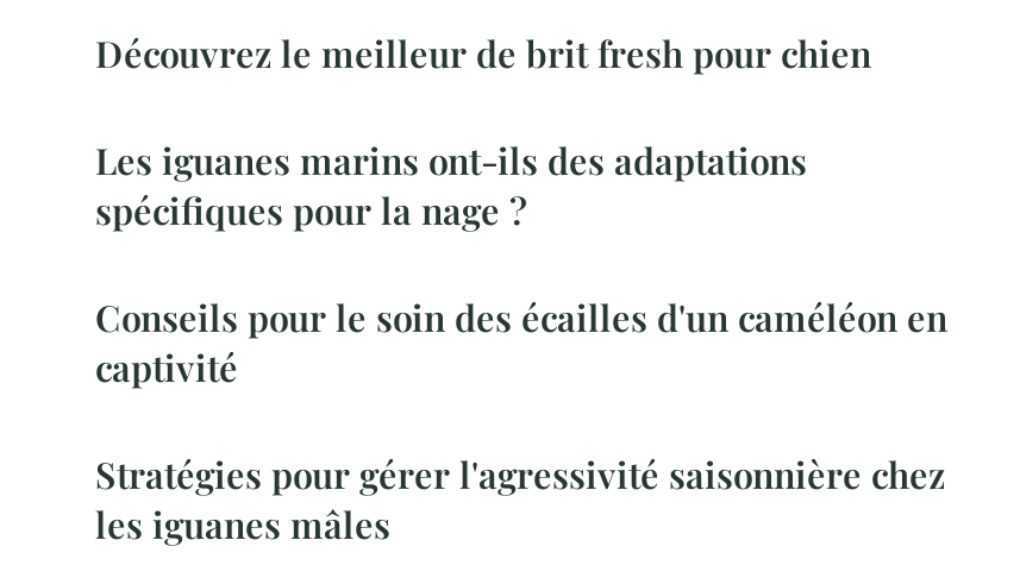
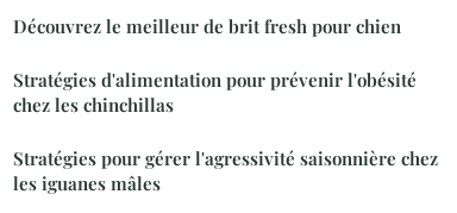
[95,137,947,391] Les iguanes marins ont-ils des adaptations | spécifiques pour la nage ? | Conseils pour le soin des écailles d'un caméléon en | captivité -> [13,68,417,117] Stratégies d'alimentation pour prévenir l'obésité | chez les chinchillas

